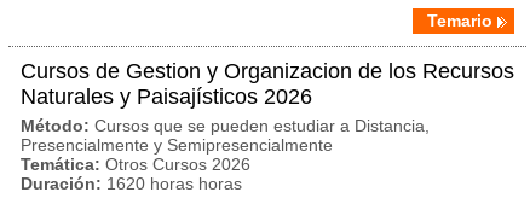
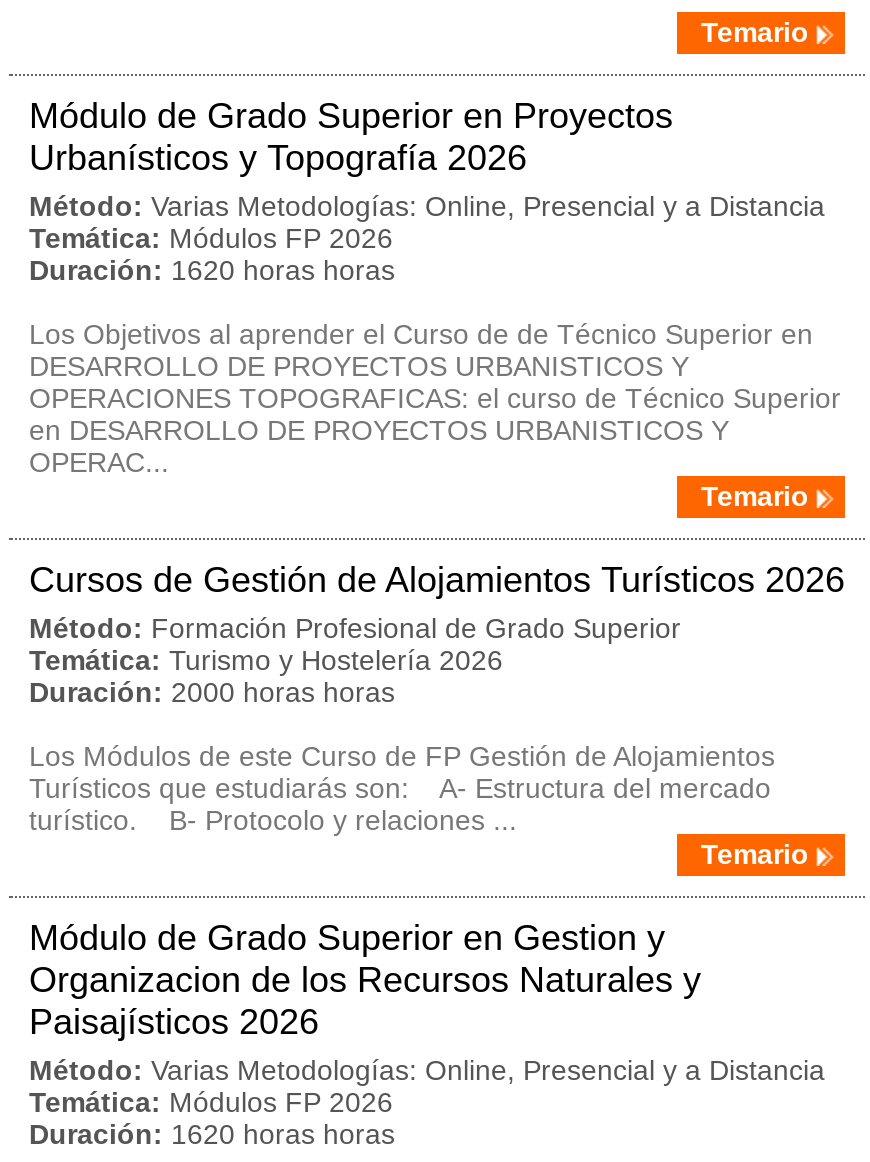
[21,59,514,174] Cursos de Gestion y Organizacion de los Recursos | Naturales y Paisajísticos 2026 | Método: Cursos que se pueden estudiar a Distancia, | Presencialmente y Semipresencialmente | Temática: Otros Cursos 2026 -> [29,96,845,1118] Módulo de Grado Superior en Proyectos | Urbanísticos y Topografía 2026 | Método: Varias Metodologías: Online, Presencial y a Distancia | Temática: Módulos FP 2026 | Duración: 1620 horas horas | Los Objetivos al aprender el Curso de de Técnico Superior en | DESARROLLO DE PROYECTOS URBANISTICOS Y | OPERACIONES TOPOGRAFICAS: el curso de Técnico Superior | en DESARROLLO DE PROYECTOS URBANISTICOS Y | OPERAC... | Temario | Cursos de Gestión de Alojamientos Turísticos 2026 | Método: Formación Profesional de Grado Superior | Temática: Turismo y Hostelería 2026 | Duración: 2000 horas horas | Los Módulos de este Curso de FP Gestión de Alojamientos | Turísticos que estudiarás son: A- Estructura del mercado | turístico. B- Protocolo y relaciones ... | Temario | Módulo de Grado Superior en Gestion y | Organizacion de los Recursos Naturales y | Paisajísticos 2026 | Método: Varias Metodologías: Online, Presencial y a Distancia | Temática: Módulos FP 2026

